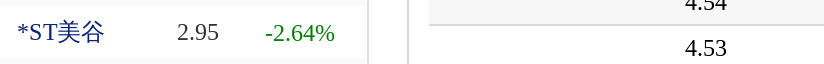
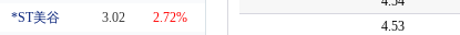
[177,18,219,46] 2.95 -> [102,10,125,25] 3.02
[265,18,335,46] -2.64% -> [153,10,187,25] 2.72%

